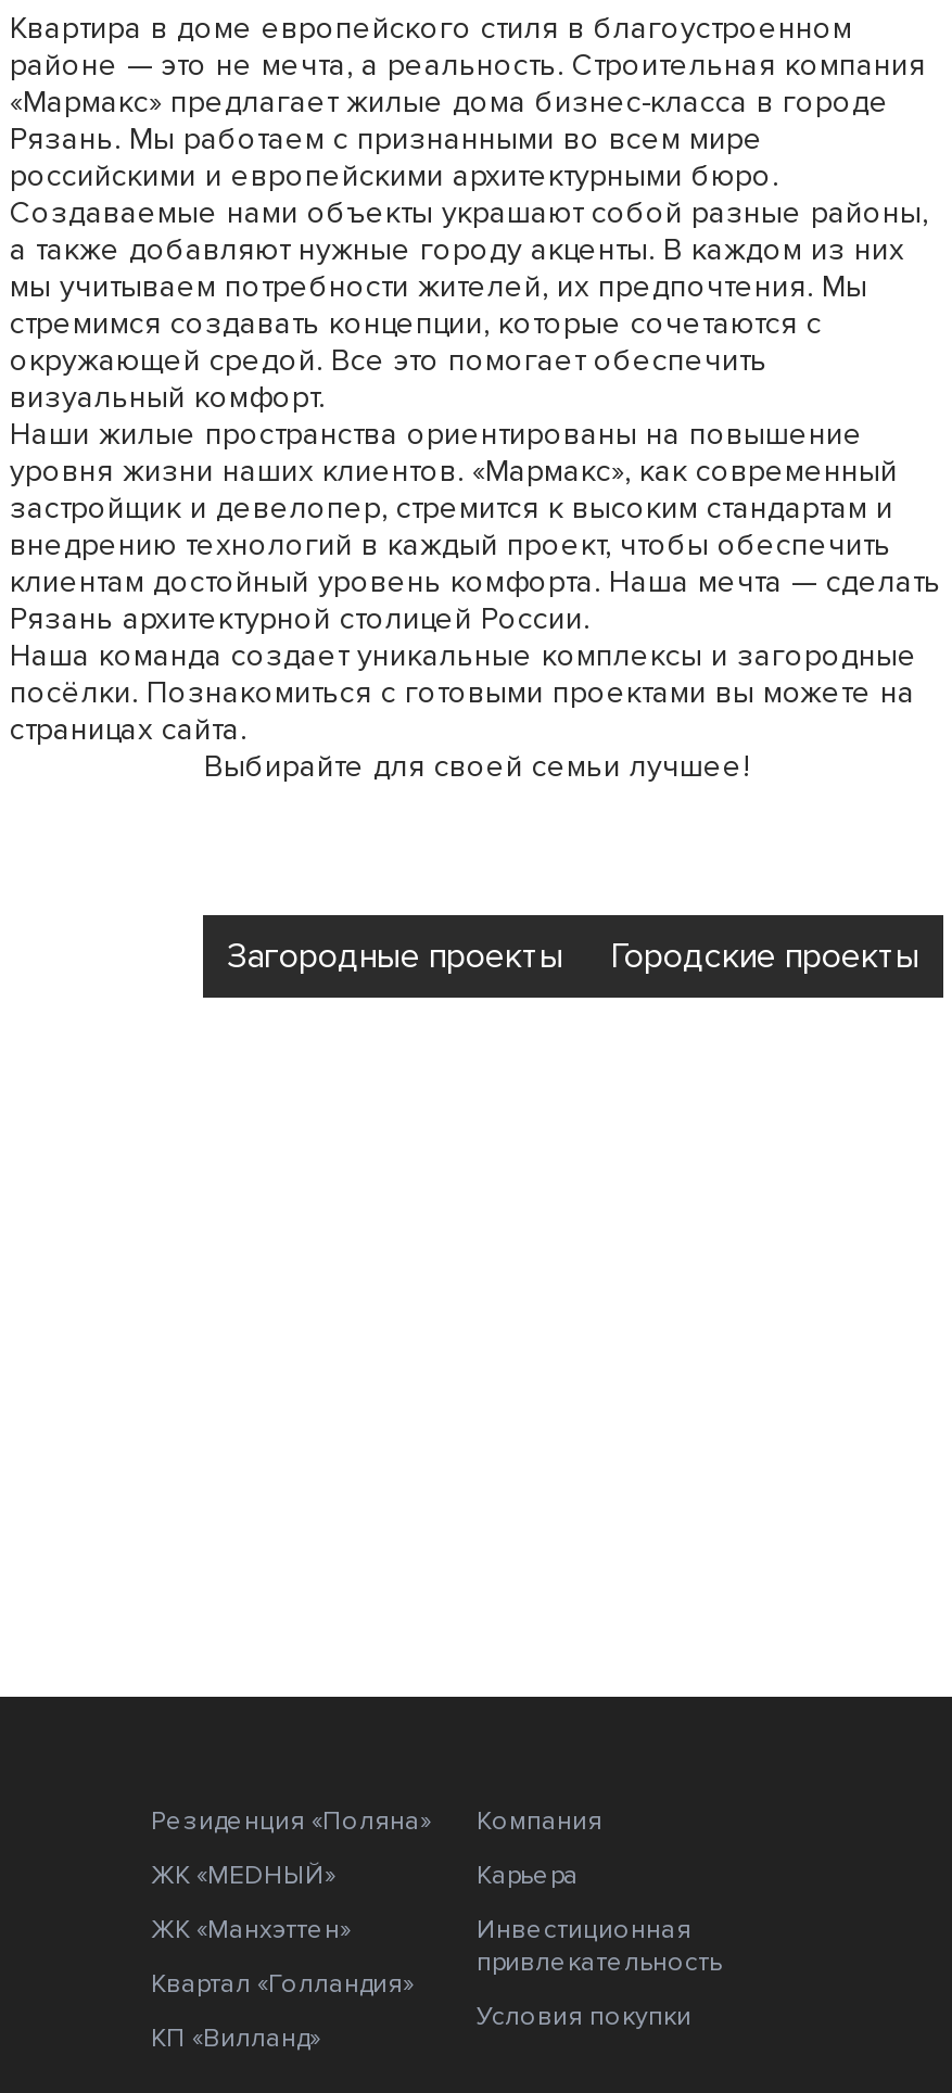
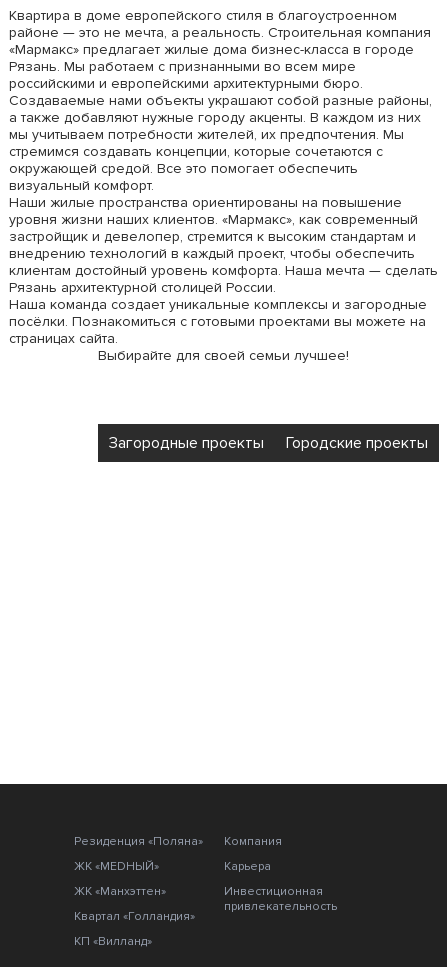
[477,2001,691,2033] Условия покупки -> none

